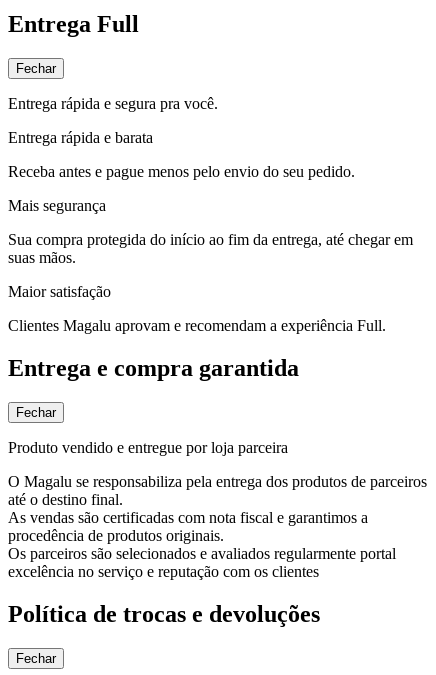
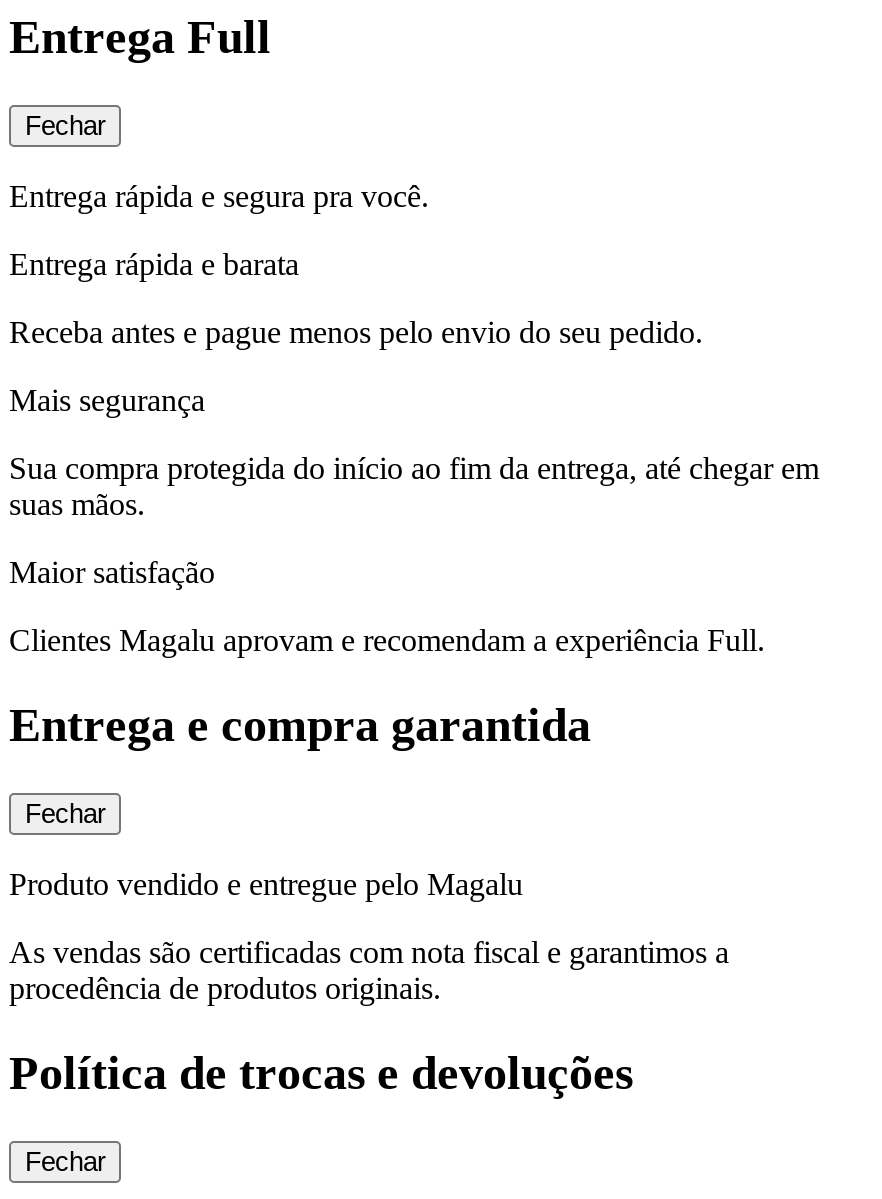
[8,439,427,508] Produto vendido e entregue por loja parceira | O Magalu se responsabiliza pela entrega dos produtos de parceiros | até o destino final. -> [9,867,523,901] Produto vendido e entregue pelo Magalu
[8,545,396,580] Os parceiros são selecionados e avaliados regularmente portal | excelência no serviço e reputação com os clientes -> none

